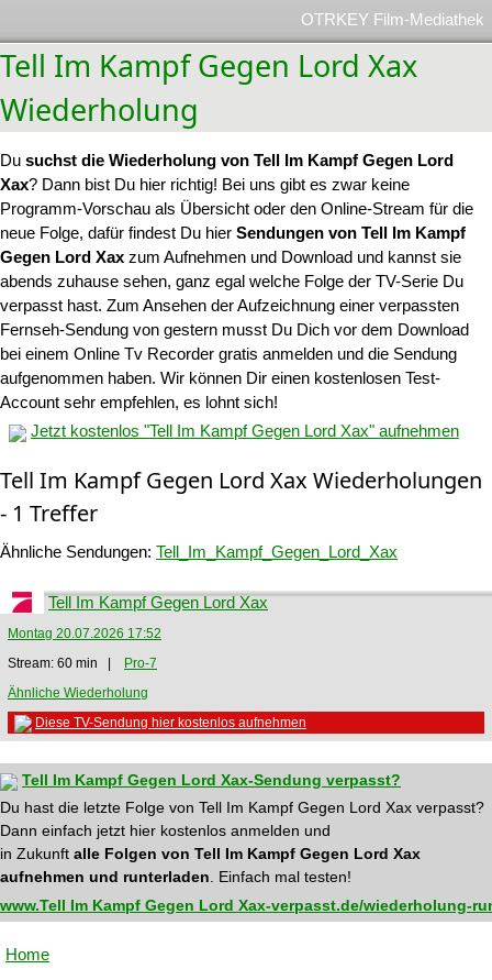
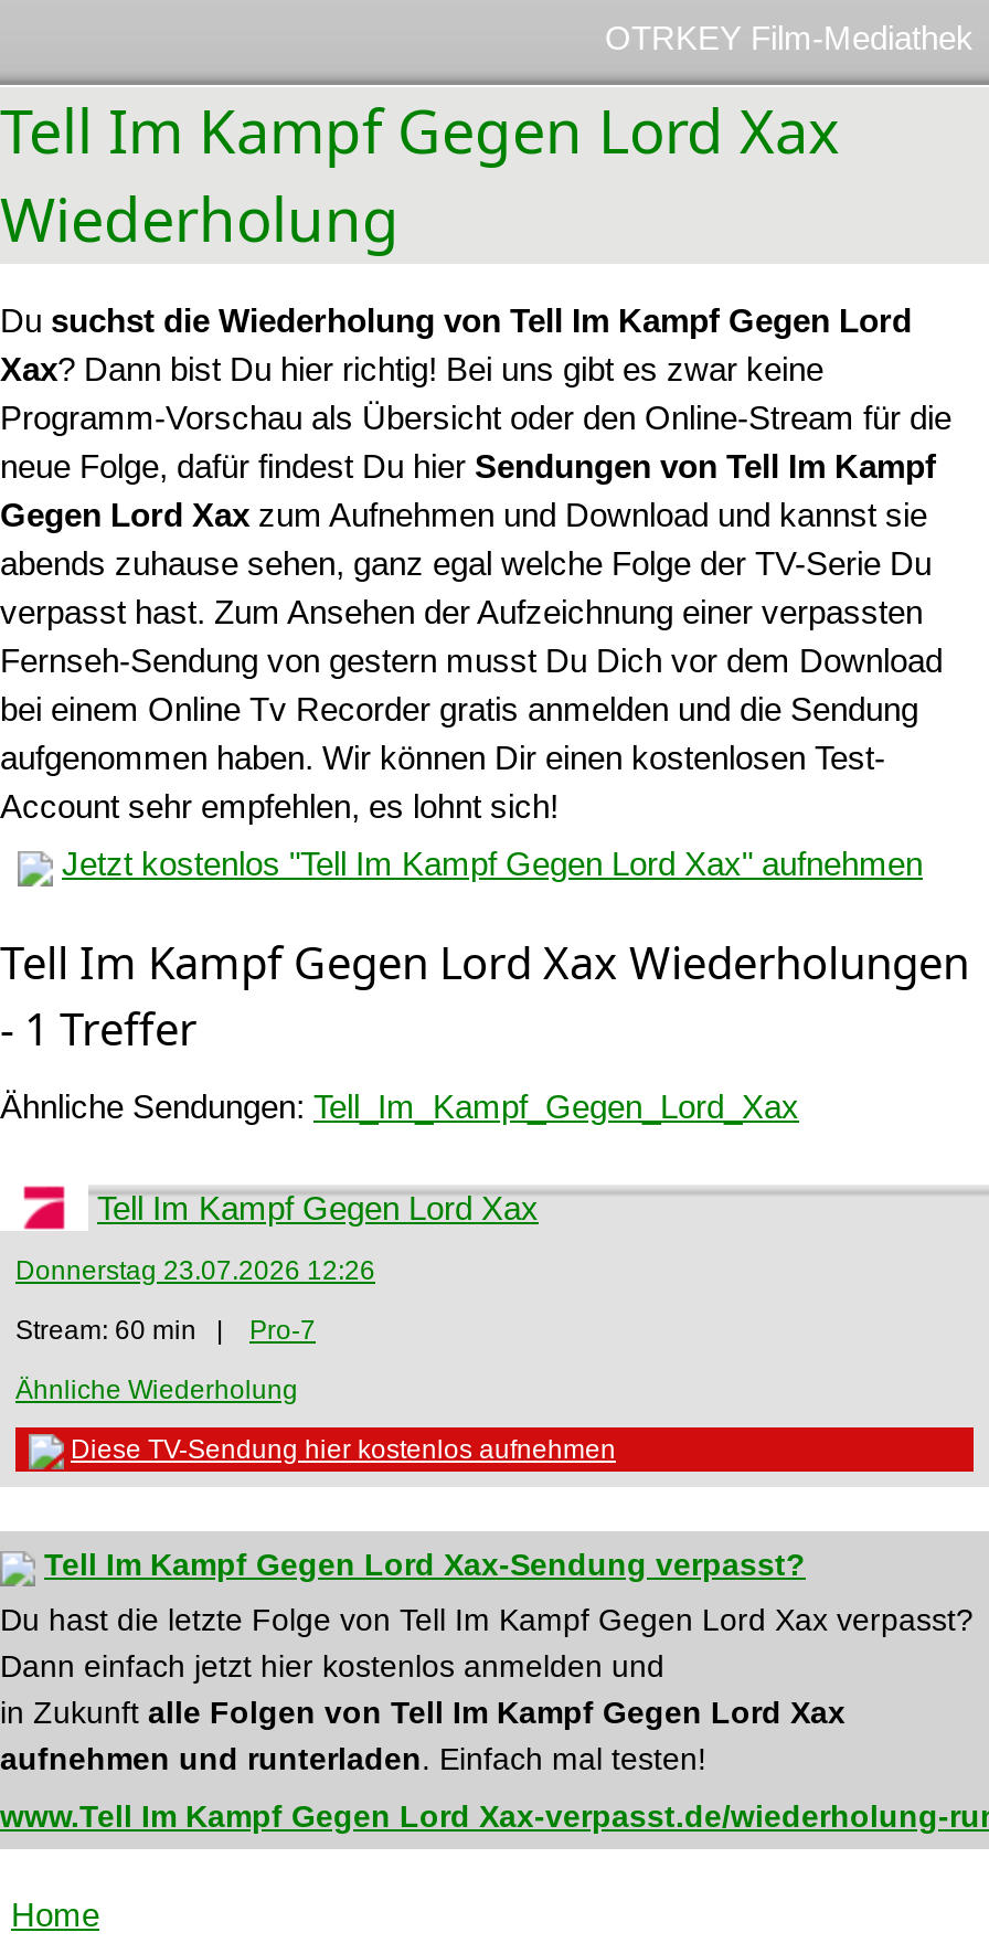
[8,626,161,641] Montag 20.07.2026 17:52 -> [15,1255,375,1286] Donnerstag 23.07.2026 12:26

